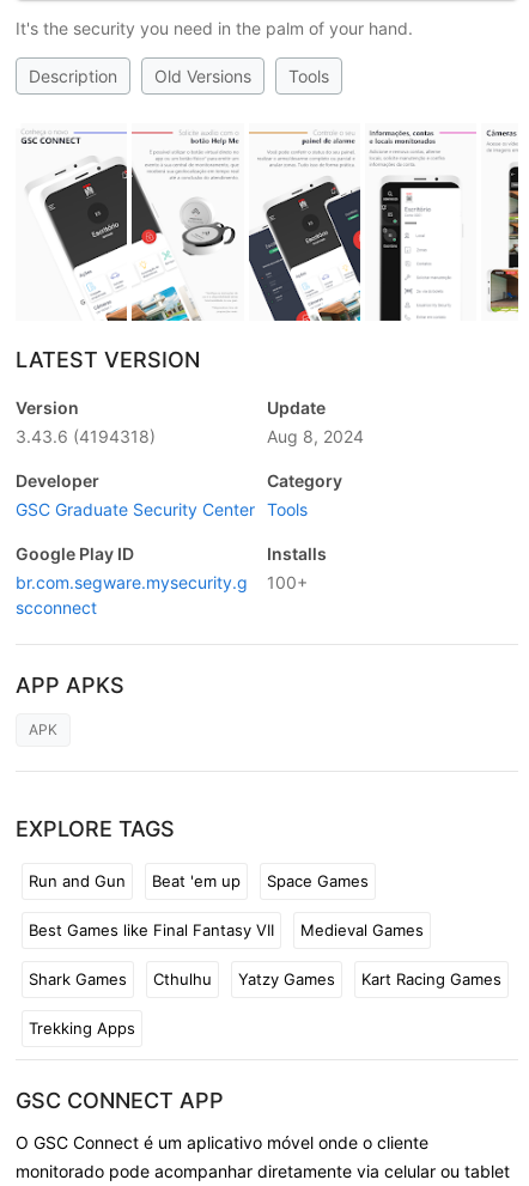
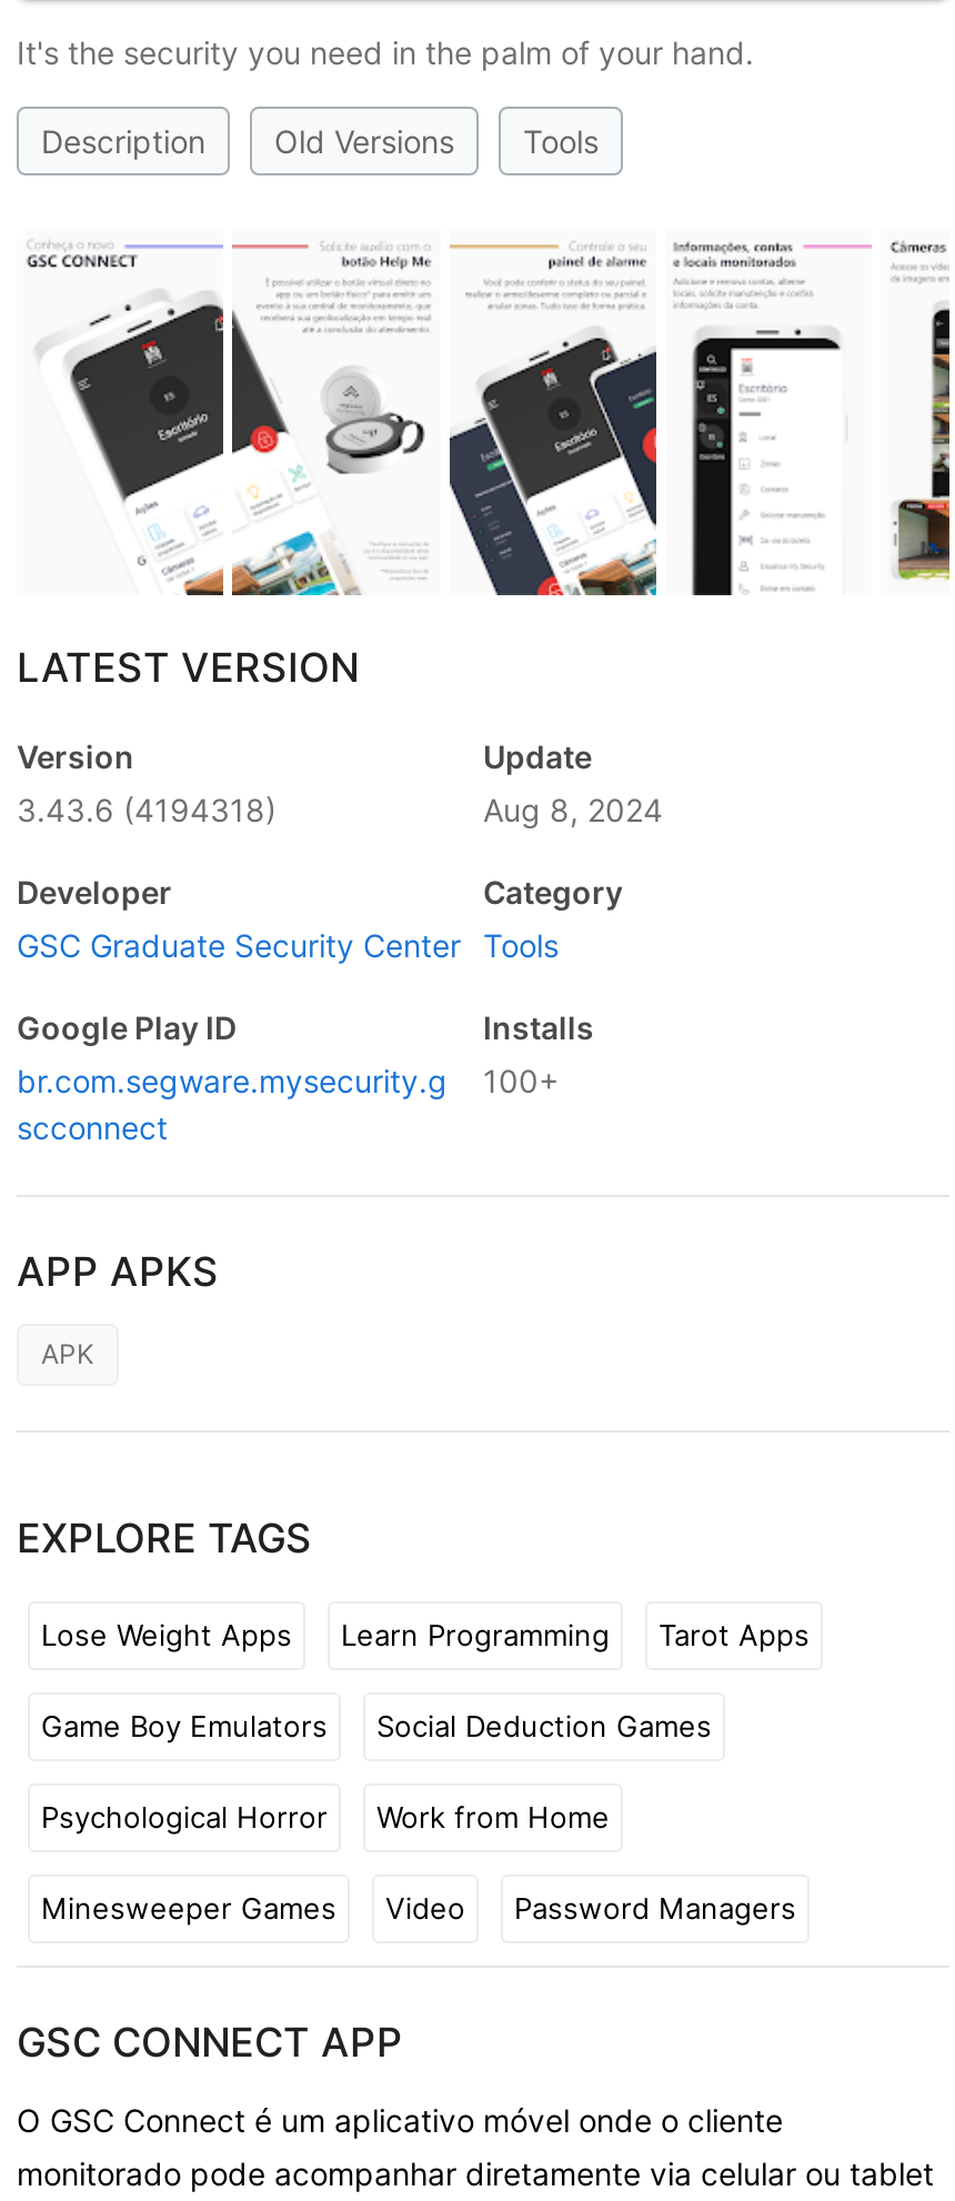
[29,871,369,890] Run and Gun | Beat 'em up | Space Games -> [41,1616,810,1651] Lose Weight Apps | Learn Programming | Tarot Apps
[29,920,424,939] Best Games like Final Fantasy VII | Medieval Games -> [41,1707,712,1742] Game Boy Emulators | Social Deduction Games
[29,969,501,988] Shark Games | Cthulhu | Yatzy Games | Kart Racing Games -> [41,1798,610,1833] Psychological Horror | Work from Home
[29,1018,135,1037] Trekking Apps -> [41,1889,796,1924] Minesweeper Games | Video | Password Managers

